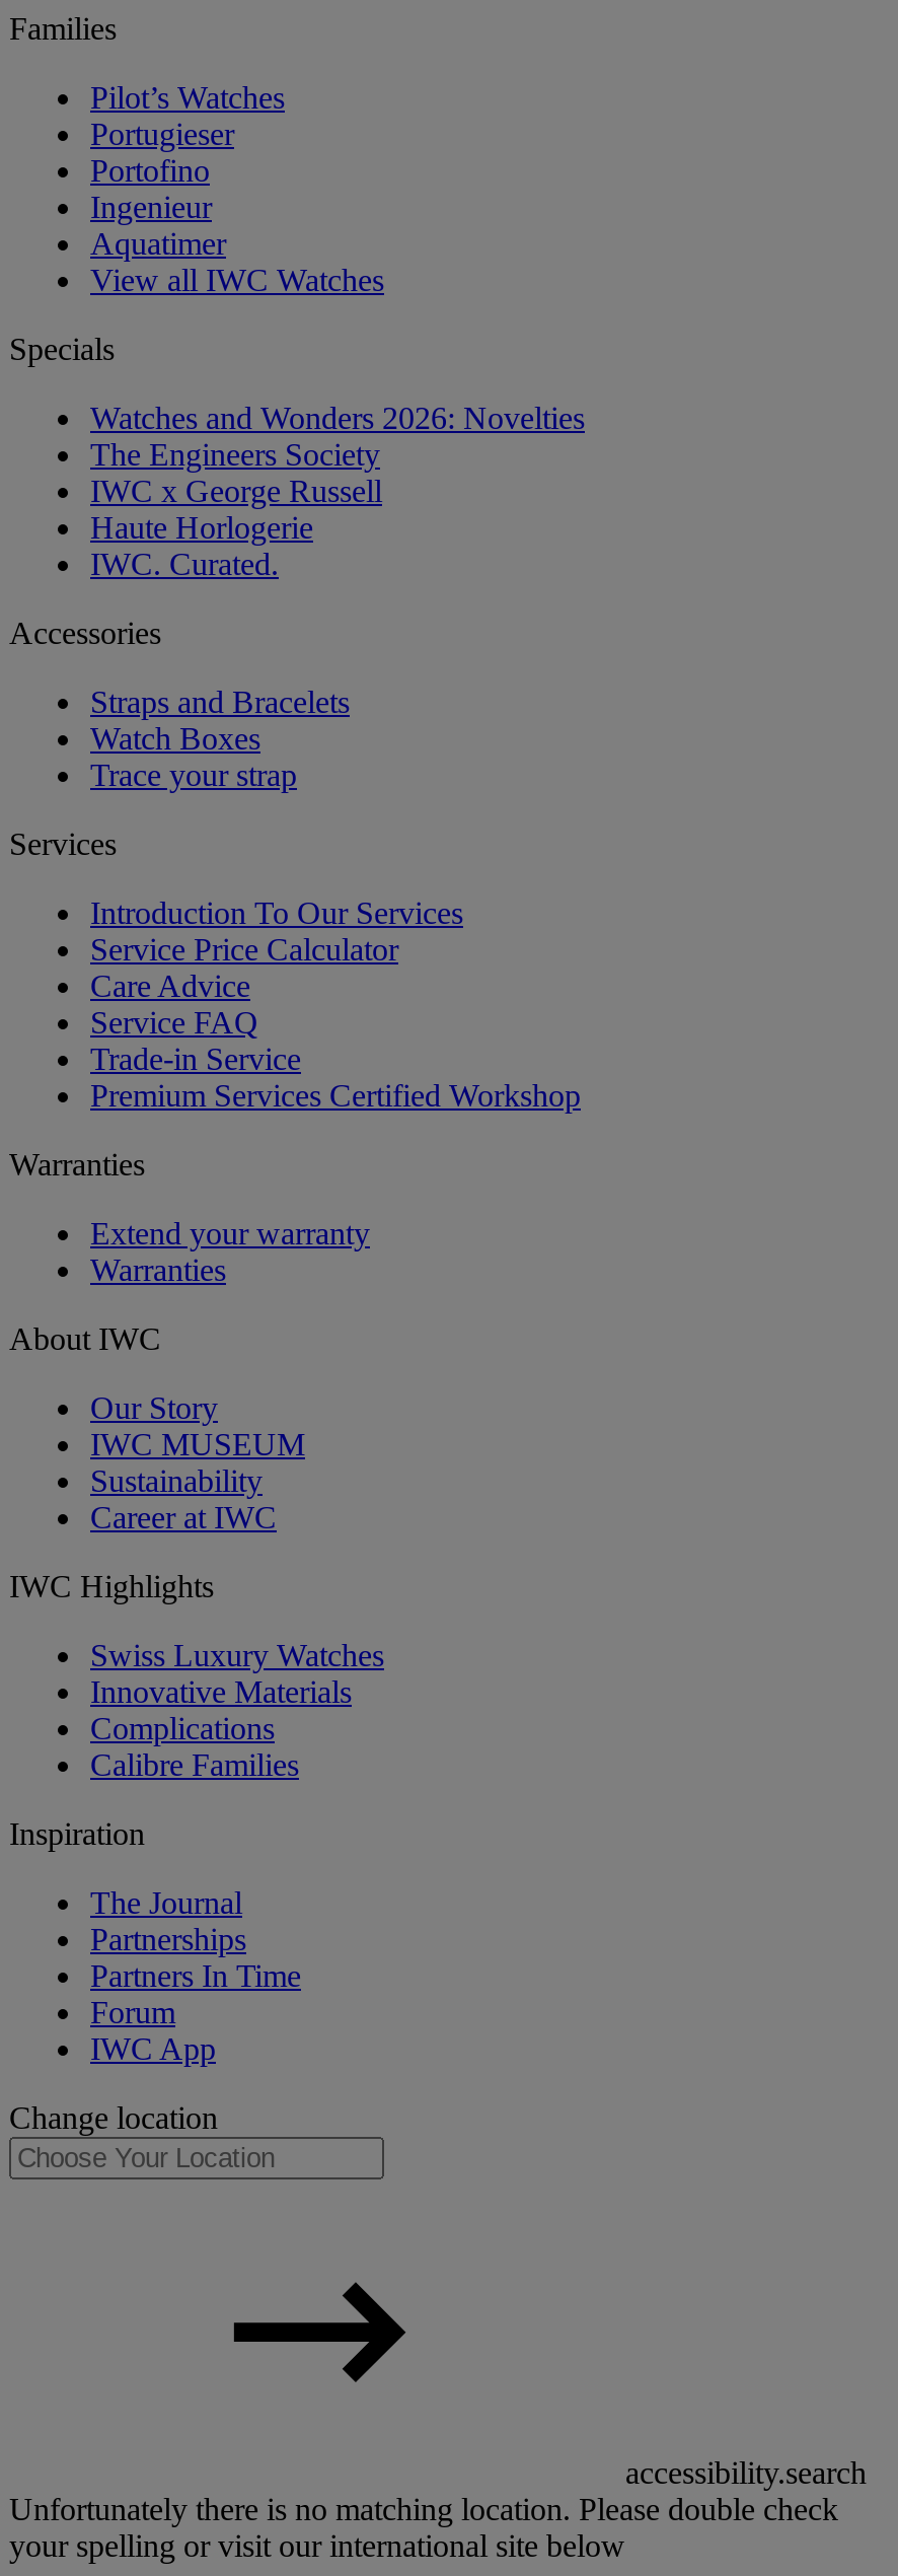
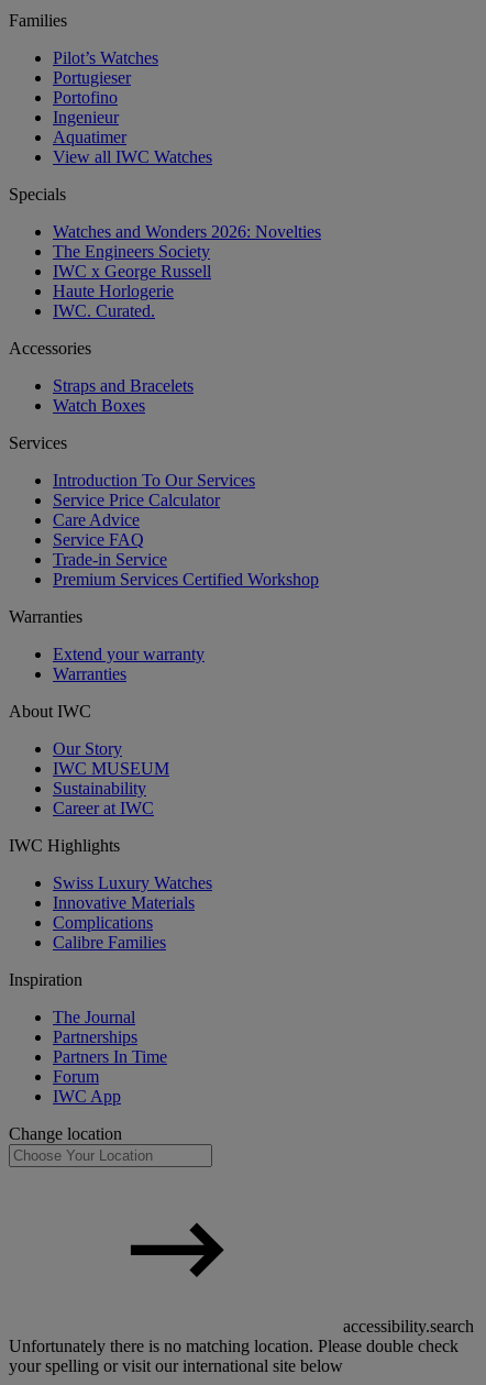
[90,757,297,792] Trace your strap -> none

